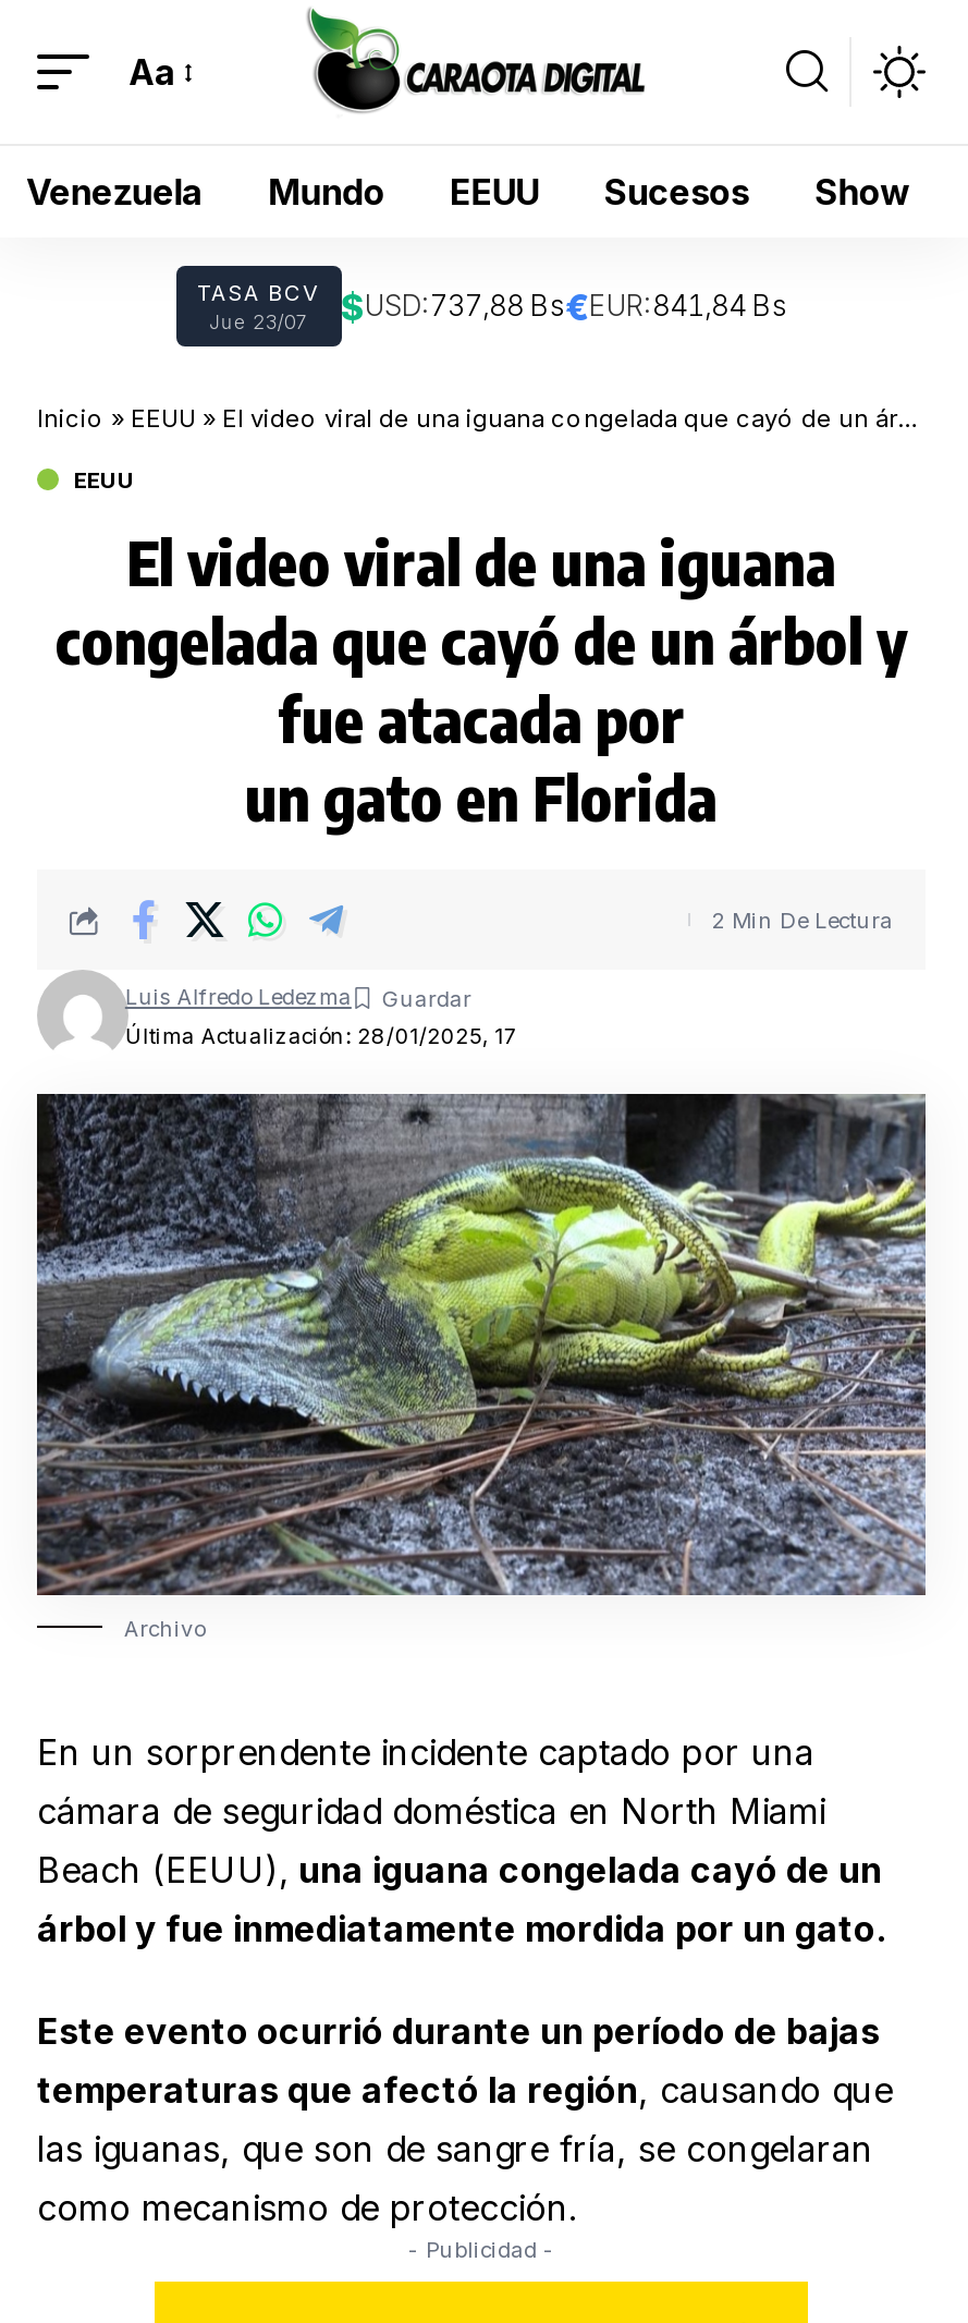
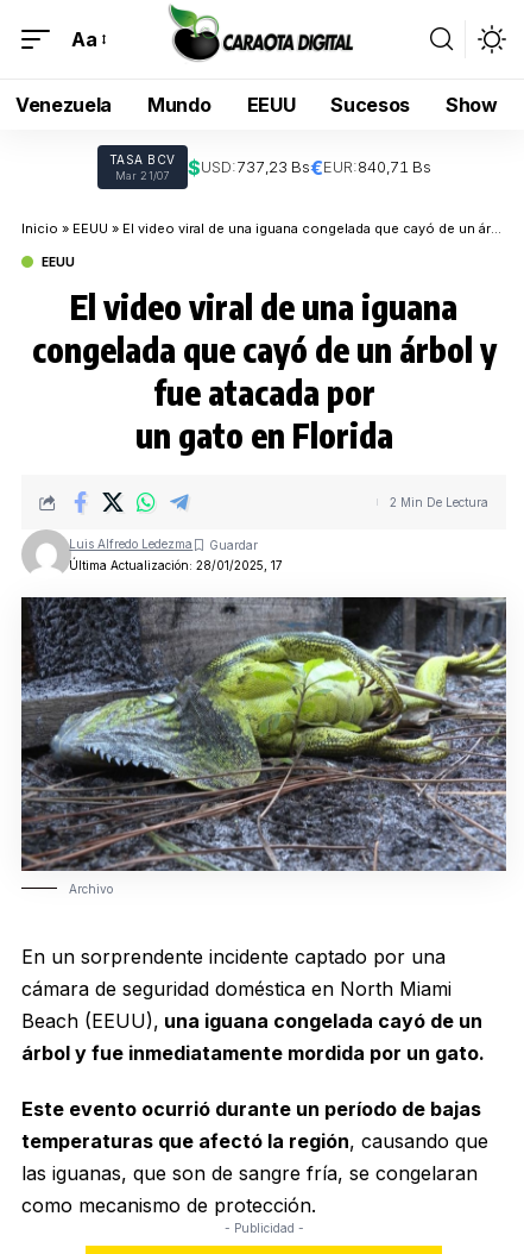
[209,285,787,334] Jue 23/07 | $USD:737,88 Bs€EUR:841,84 Bs -> [115,155,431,182] Mar 21/07 | $USD:737,23 Bs€EUR:840,71 Bs

